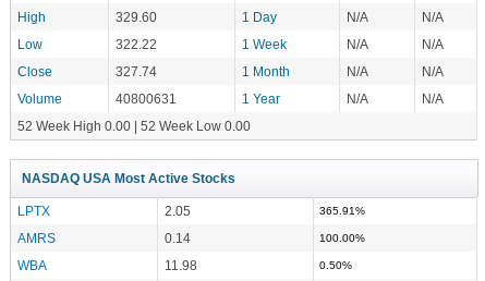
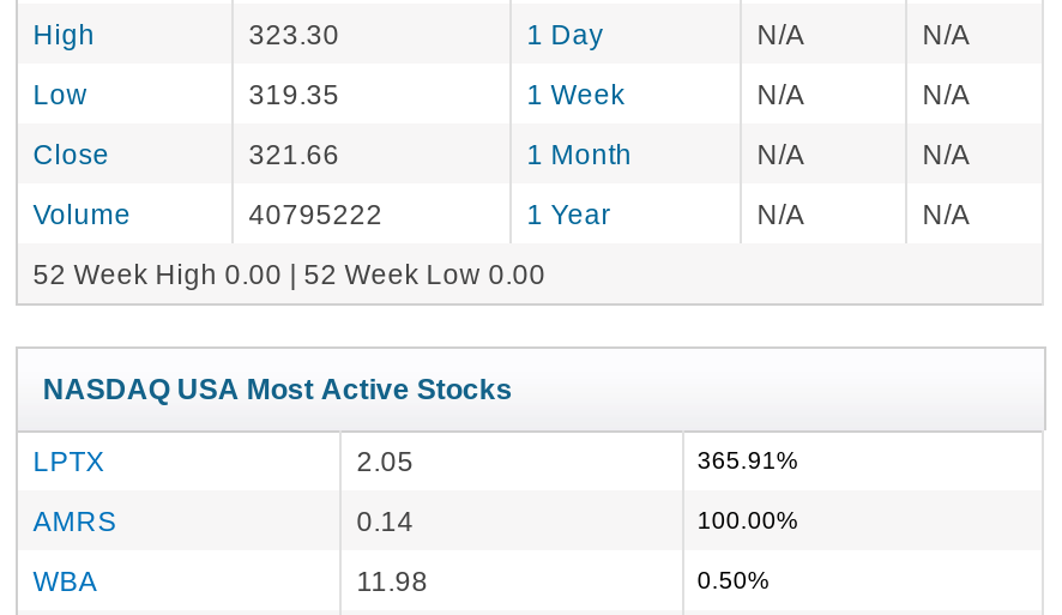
[116,10,157,24] 329.60 -> [249,19,340,50] 323.30
[116,37,157,52] 322.22 -> [249,79,340,110] 319.35
[116,65,157,79] 327.74 -> [249,139,340,170] 321.66
[116,92,177,106] 40800631 -> [249,199,383,230] 40795222

